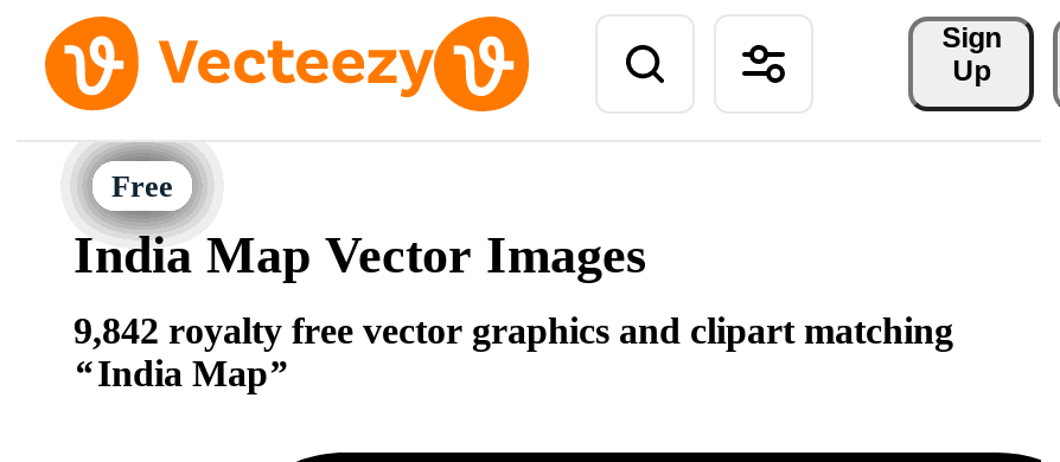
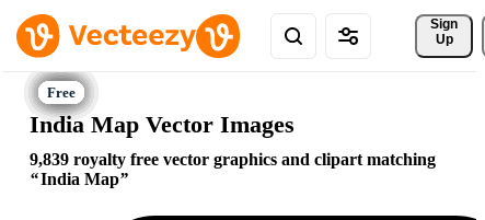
[74,312,953,352] 9,842 royalty free vector graphics and clipart matching -> [30,150,436,169] 9,839 royalty free vector graphics and clipart matching

